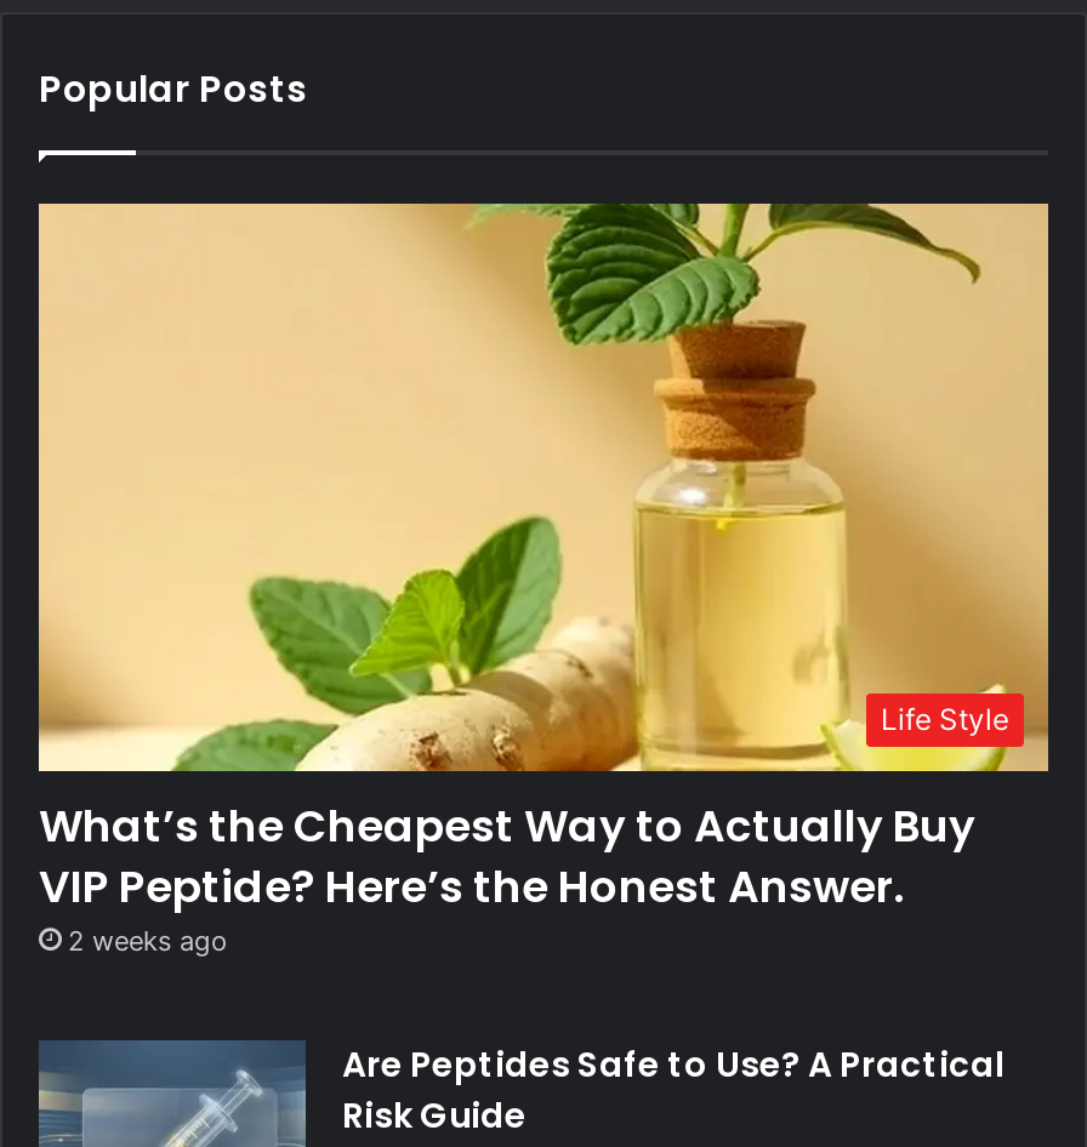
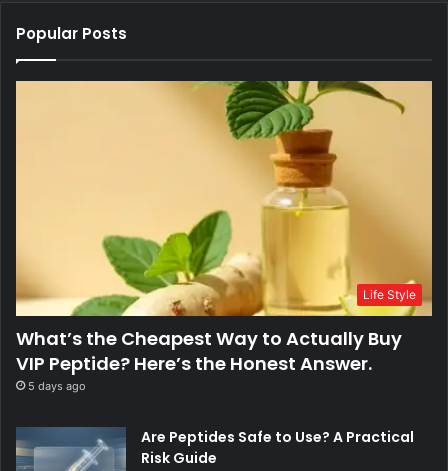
[68,924,228,958] 2 weeks ago -> [28,379,86,393] 5 days ago

